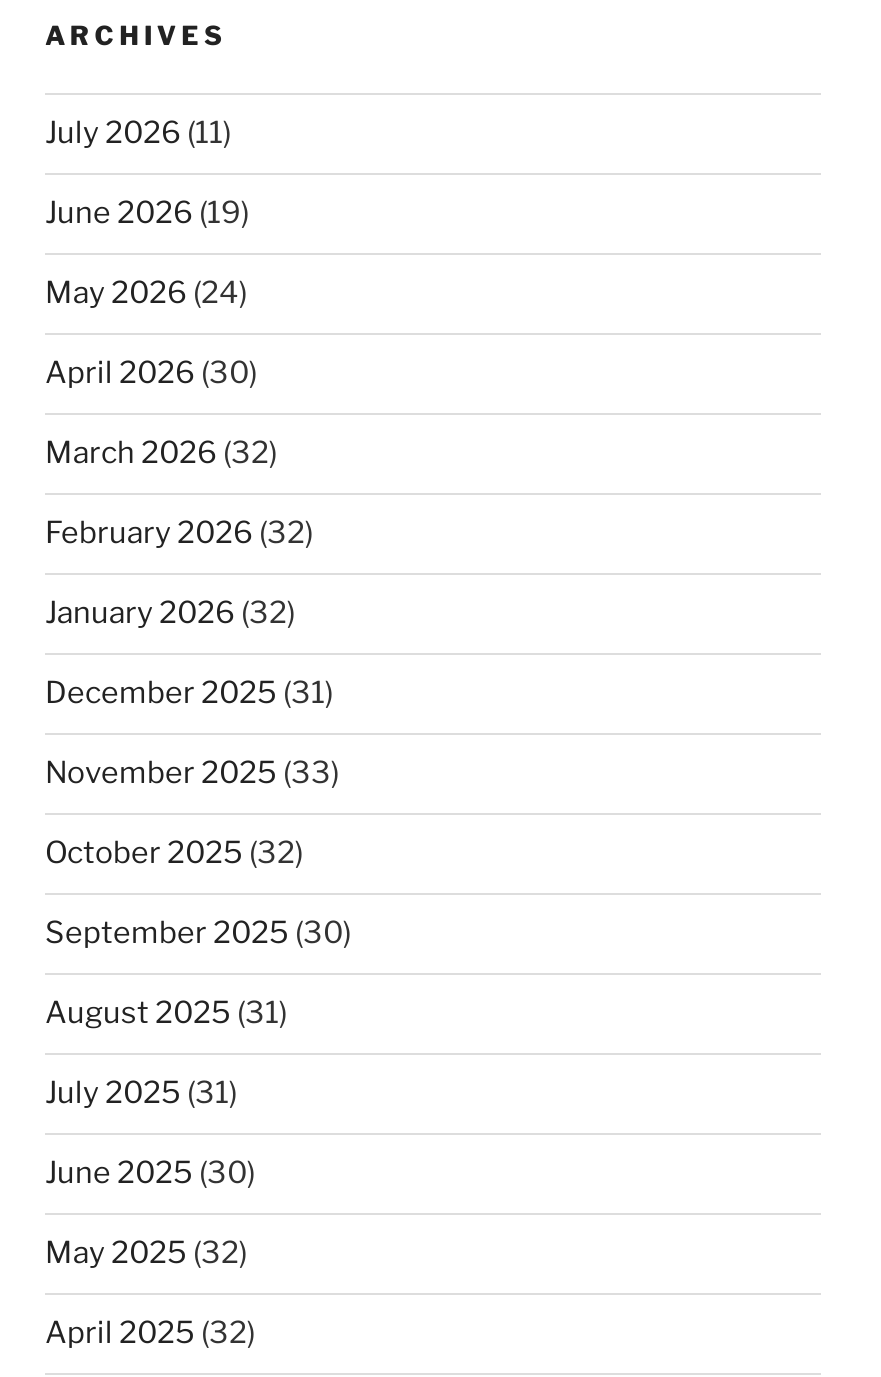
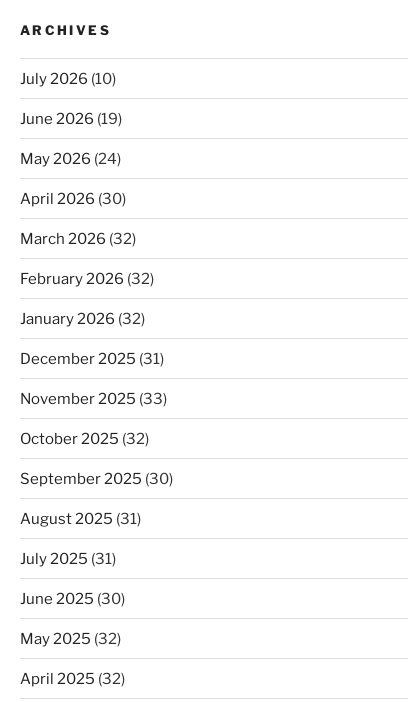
[45,116,231,152] July 2026 (11) -> [20,69,116,87] July 2026 (10)

